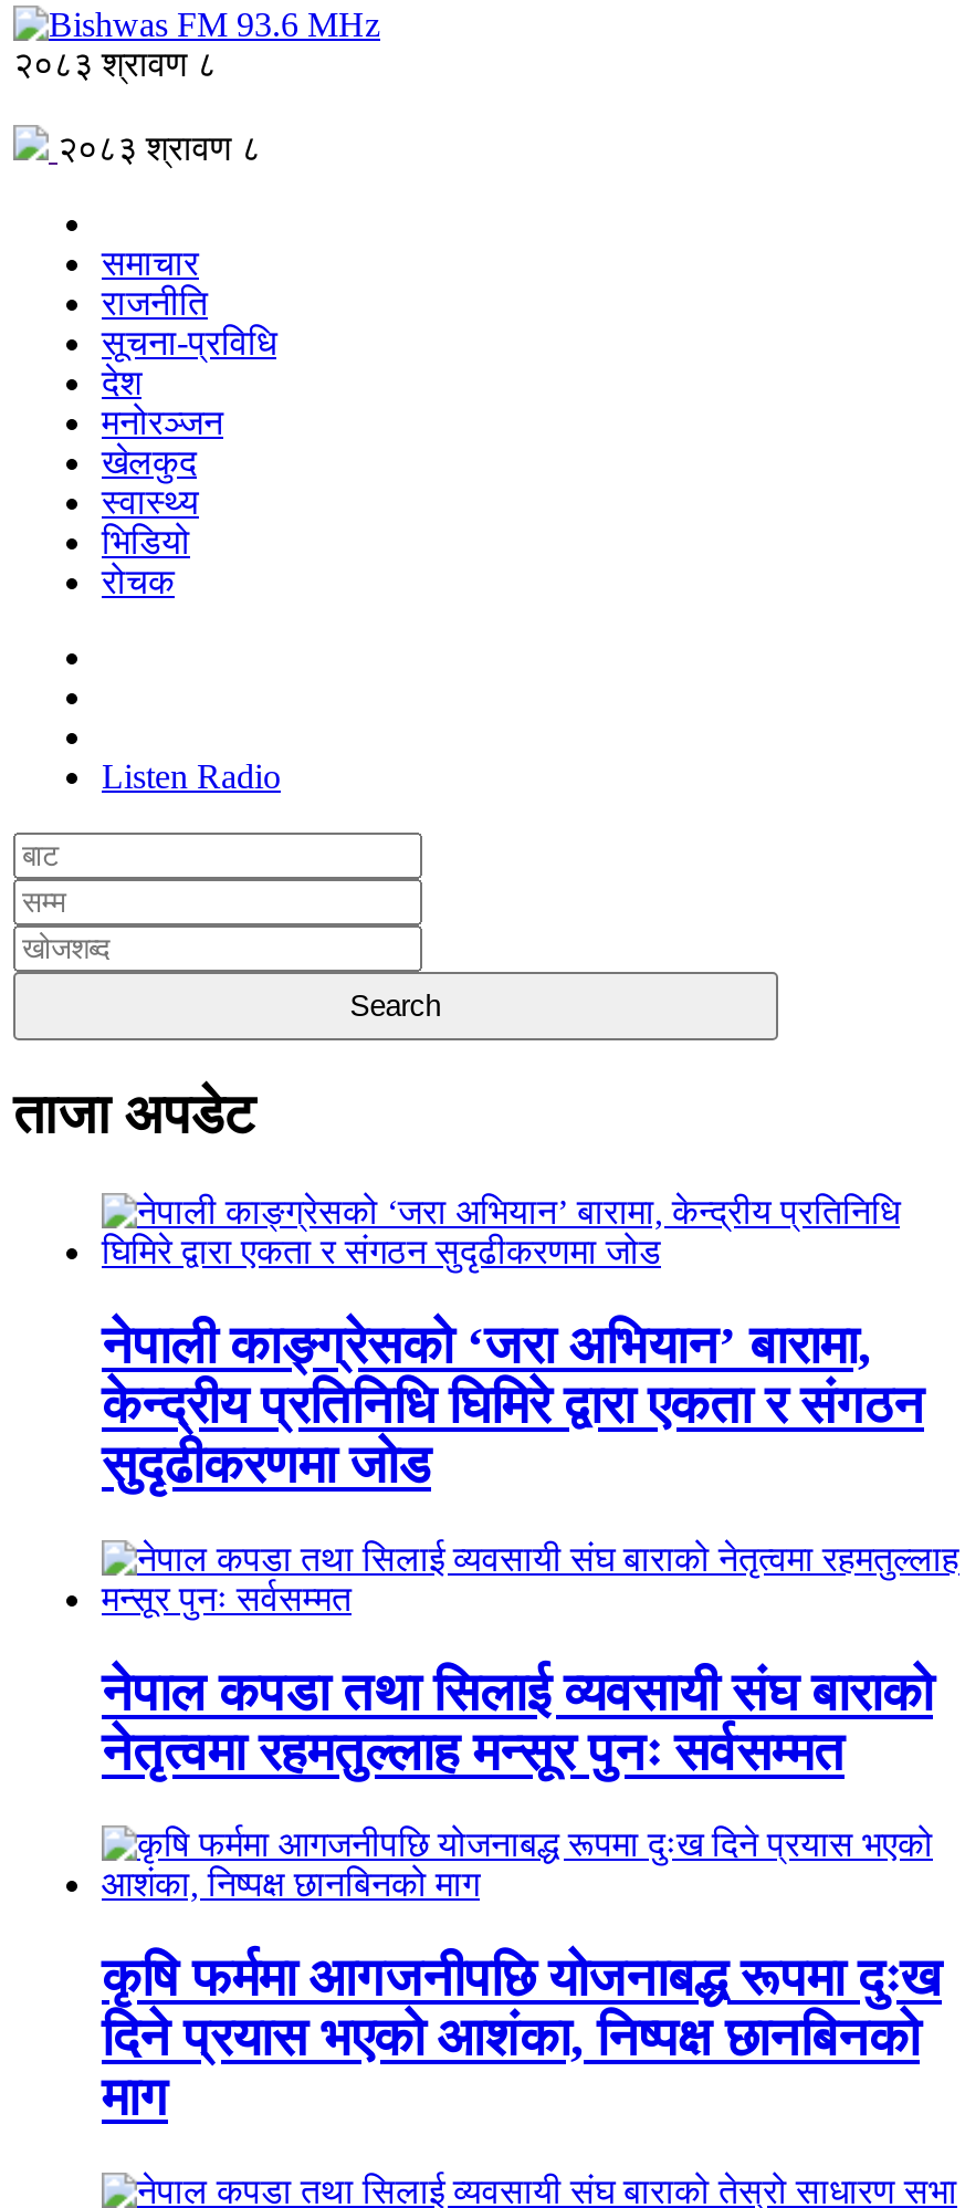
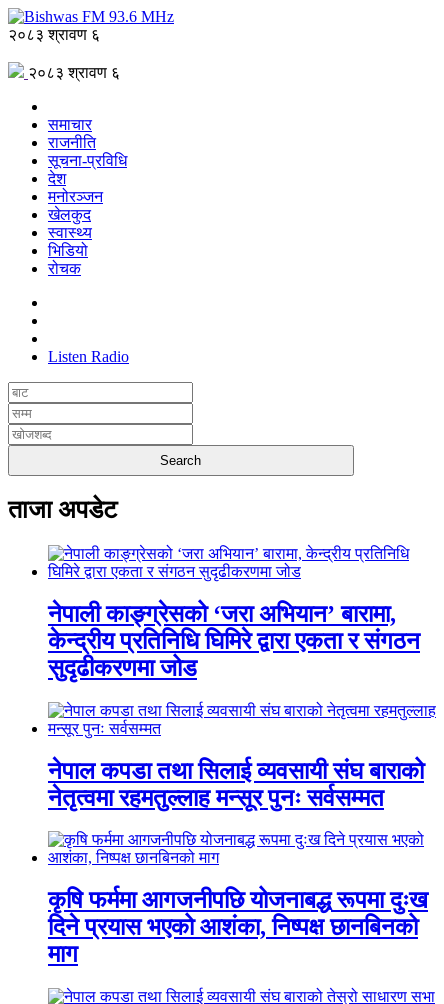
[13,45,217,83] २०८३ श्रावण ८ -> [8,26,100,43] २०८३ श्रावण ६
[57,129,261,167] २०८३ श्रावण ८ -> [28,64,120,81] २०८३ श्रावण ६

